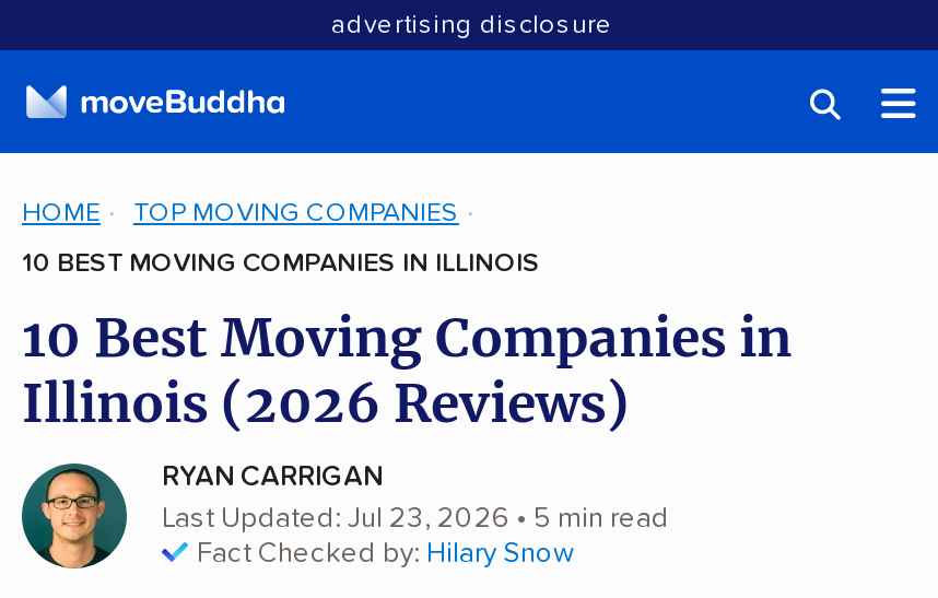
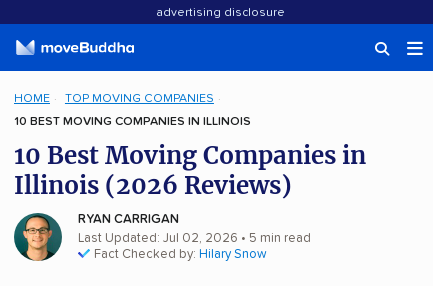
[162,505,669,533] Last Updated: Jul 23, 2026 • 5 min read -> [78,232,311,245] Last Updated: Jul 02, 2026 • 5 min read

